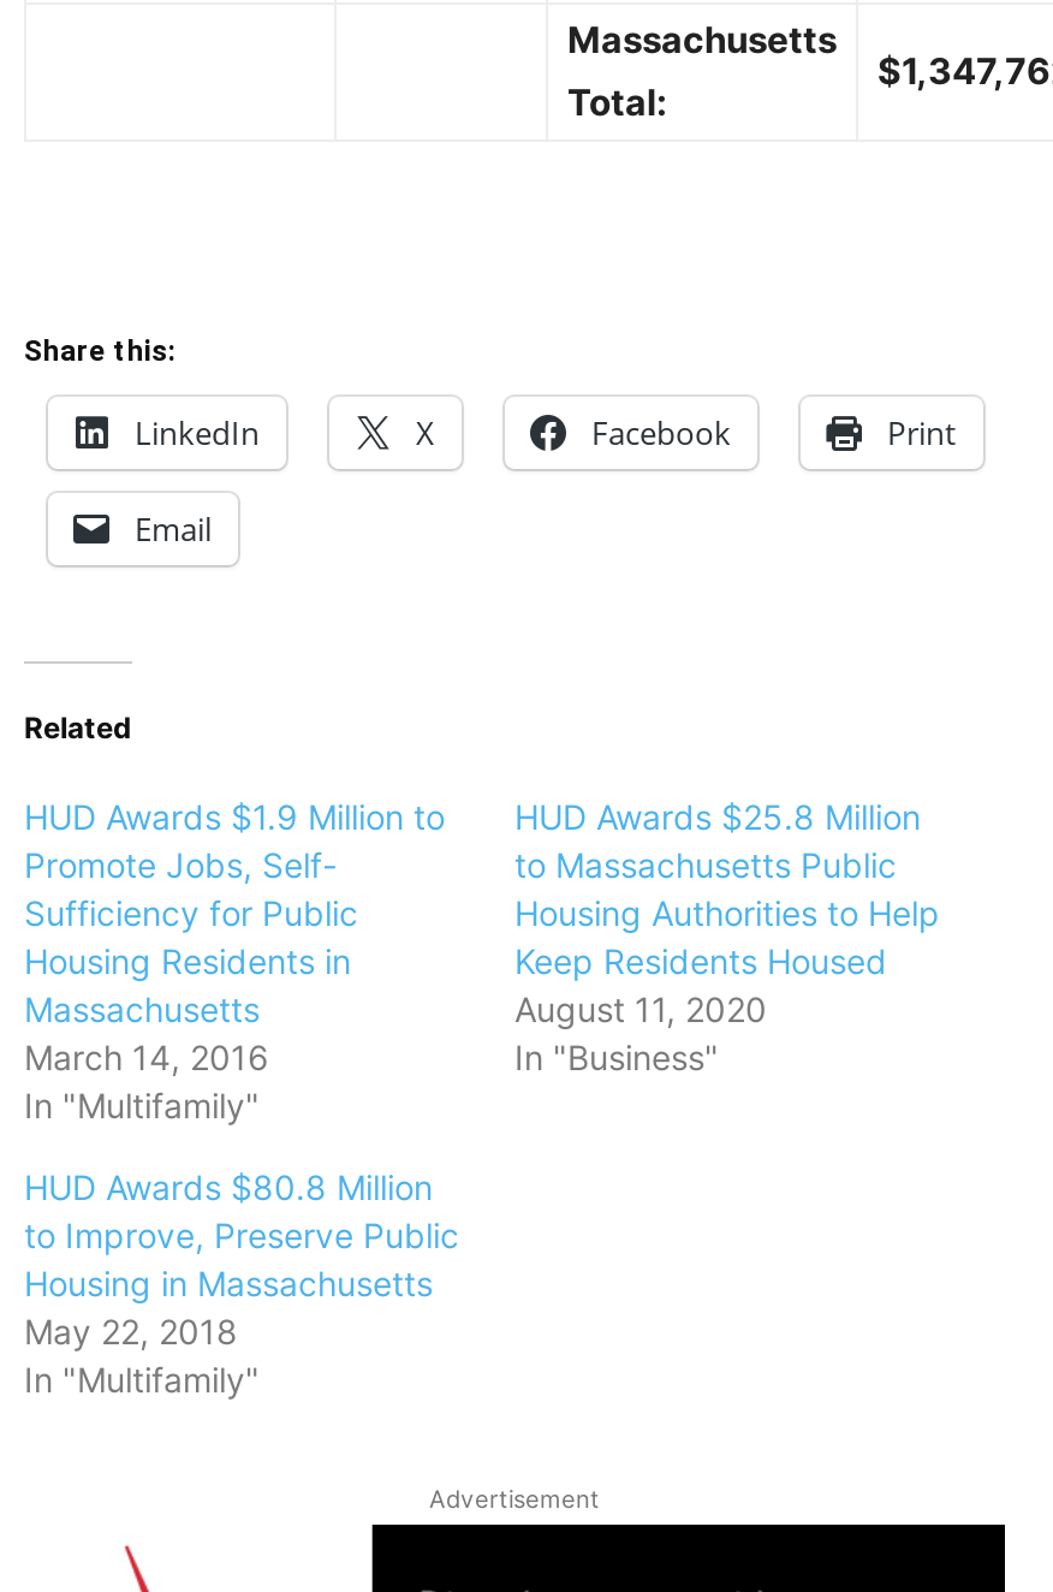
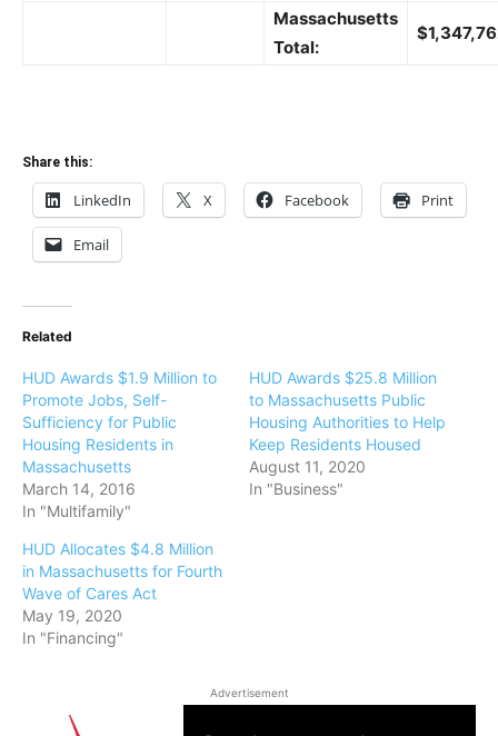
[24,1167,459,1400] HUD Awards $80.8 Million | to Improve, Preserve Public | Housing in Massachusetts | May 22, 2018 | In "Multifamily" -> [22,539,222,647] HUD Allocates $4.8 Million | in Massachusetts for Fourth | Wave of Cares Act | May 19, 2020 | In "Financing"

